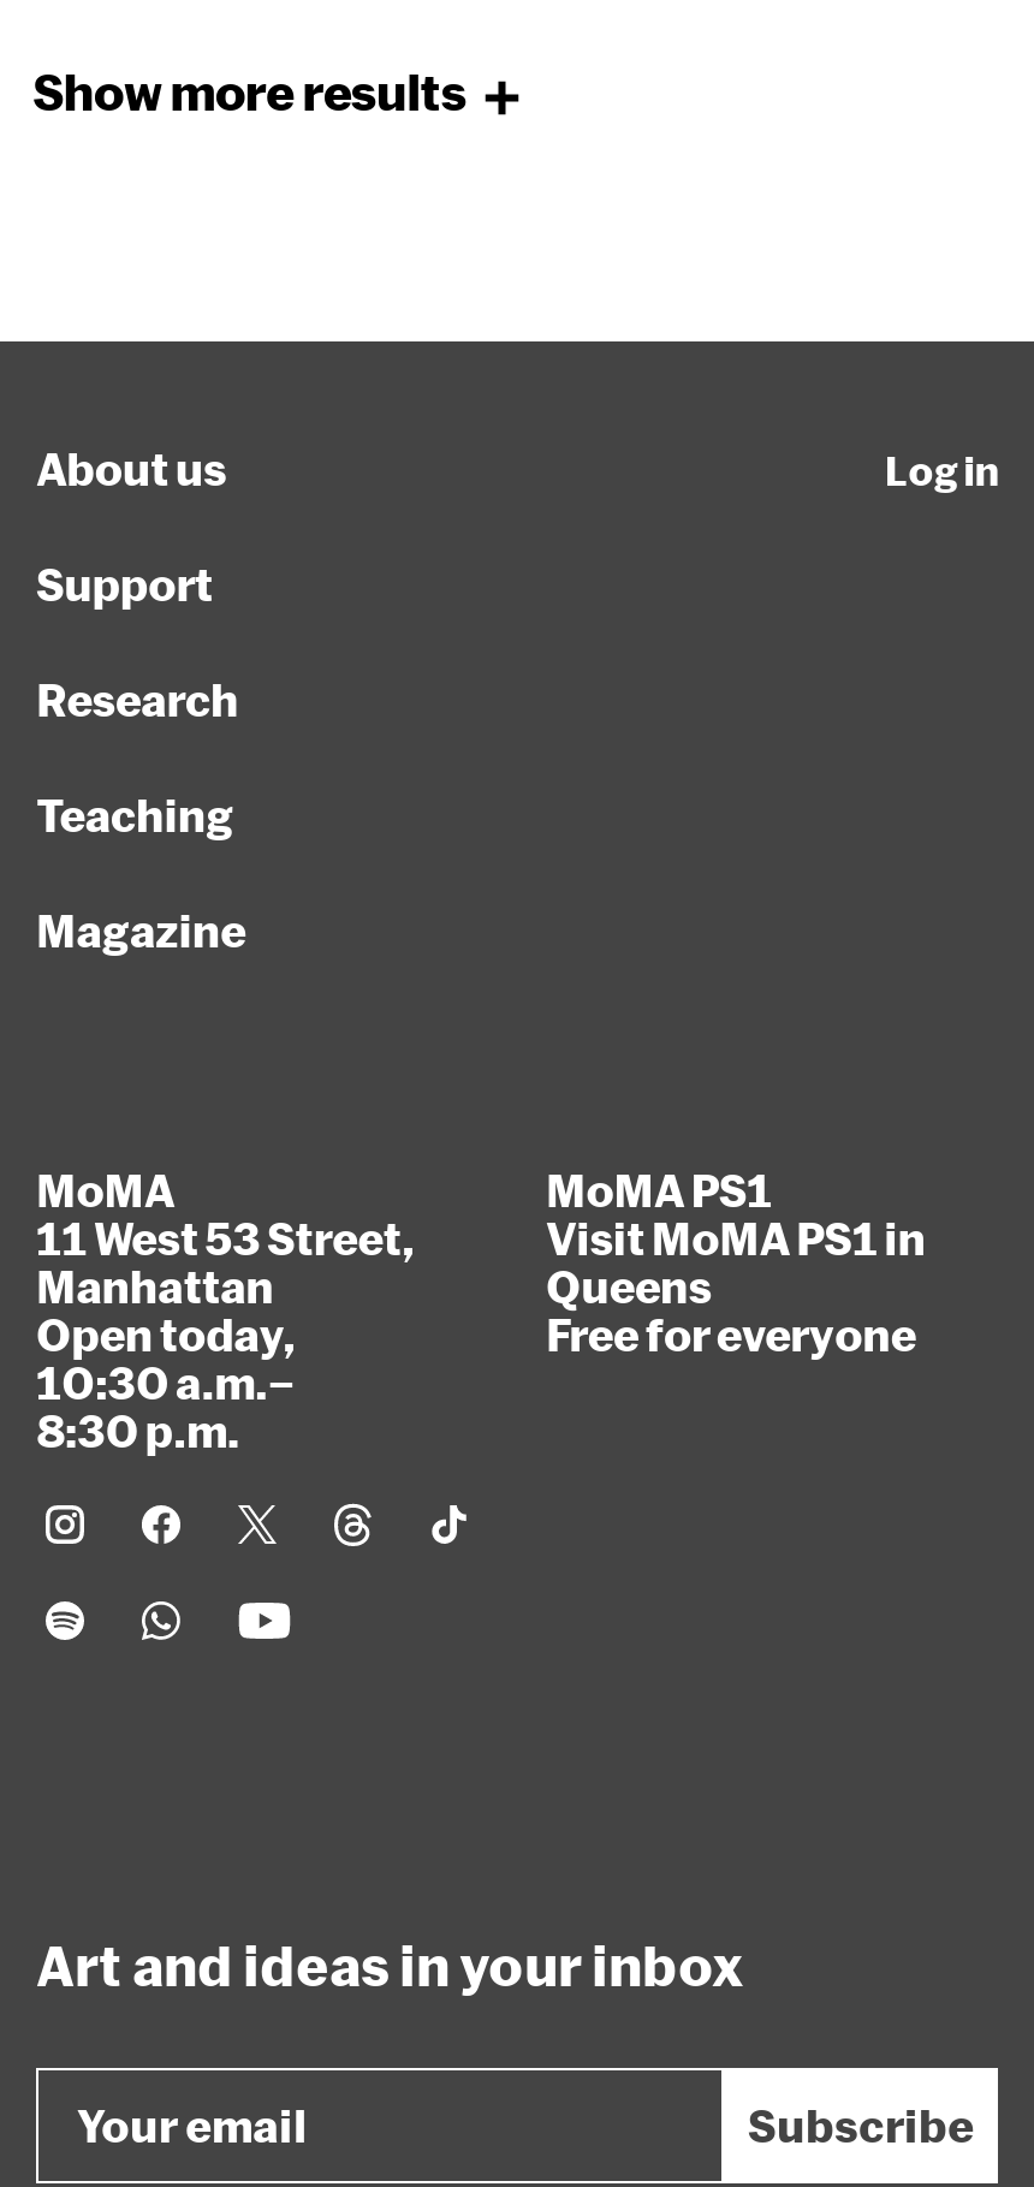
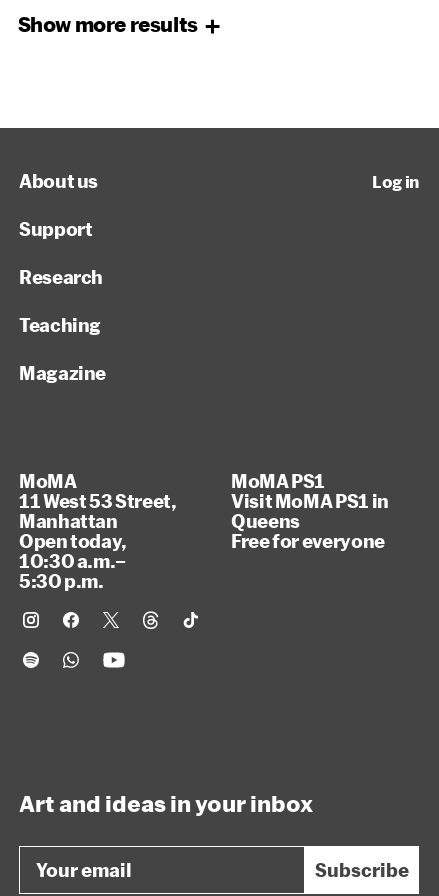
[36,1405,240,1458] 8:30 p.m. -> [19,570,104,592] 5:30 p.m.

